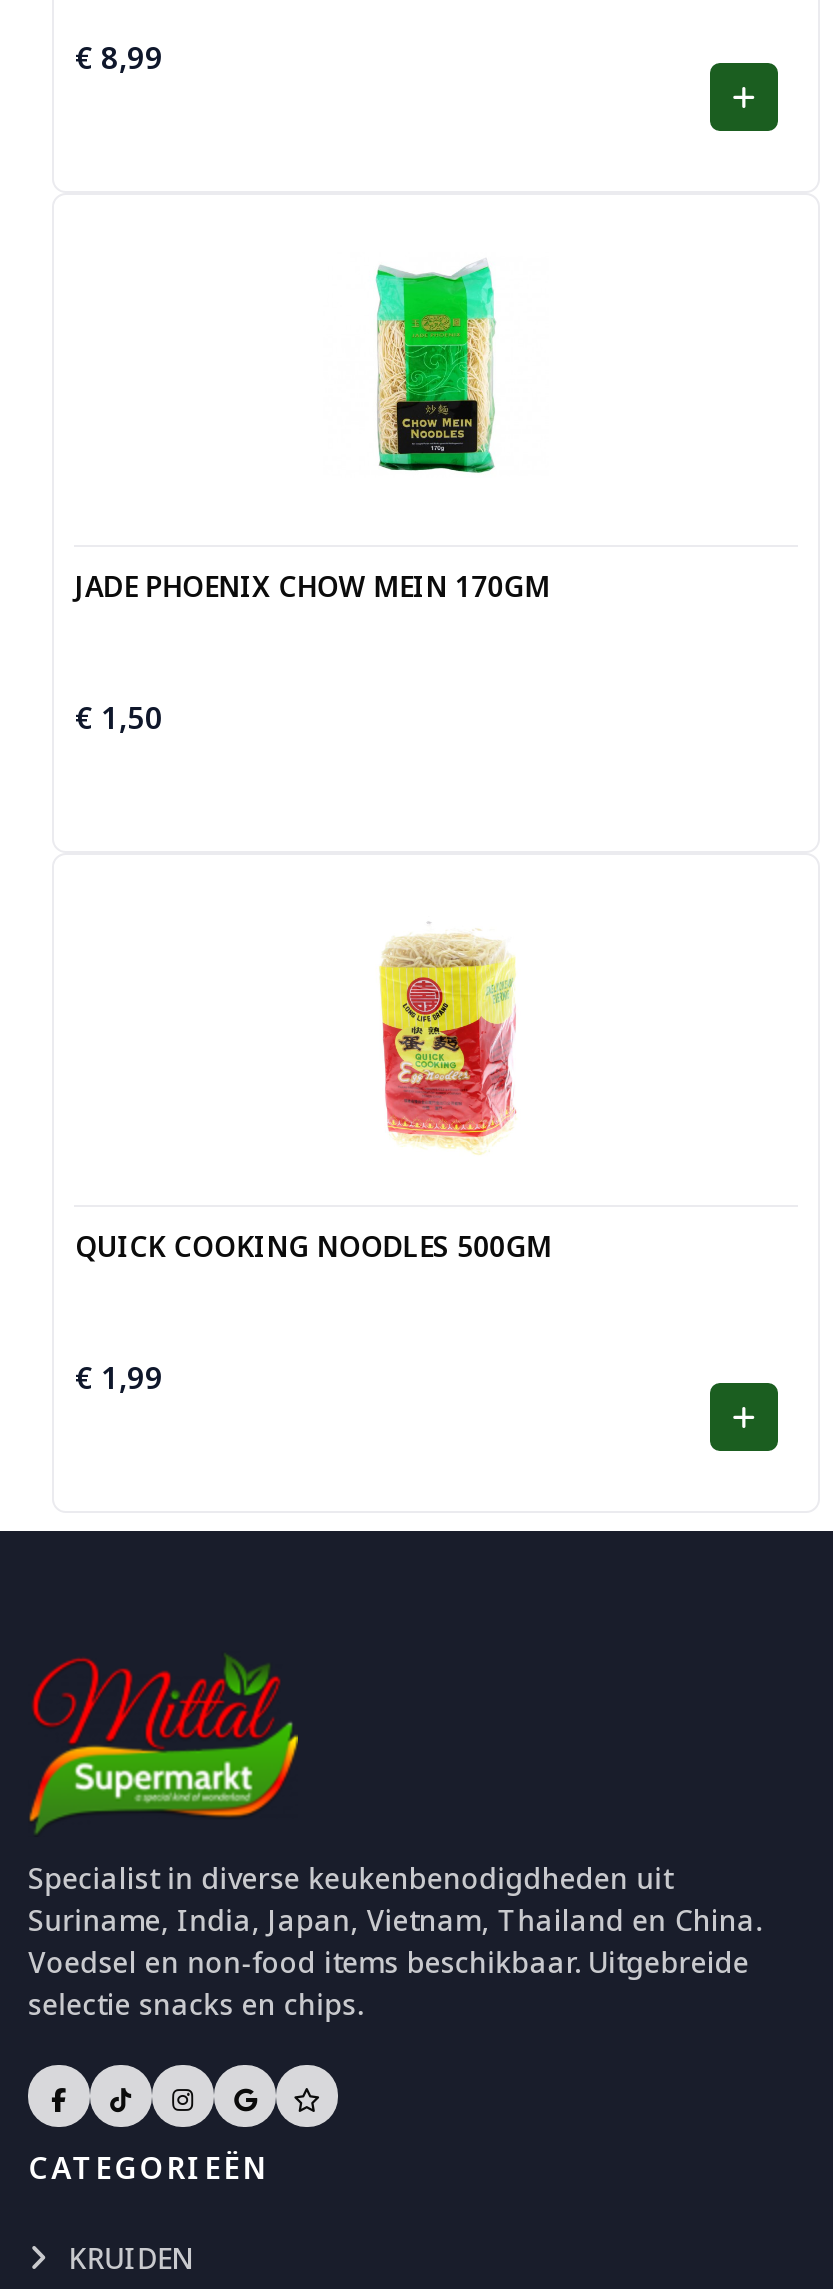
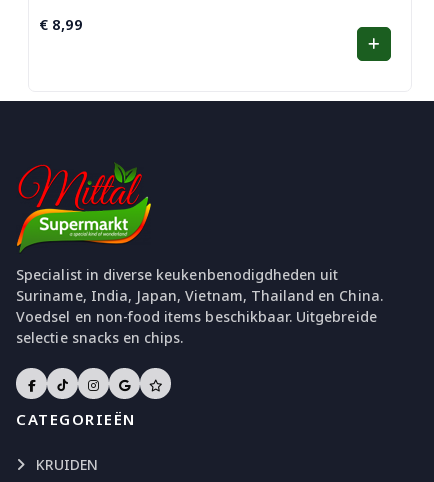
[374,261,496,475] [image] -> none
[75,567,550,737] JADE PHOENIX CHOW MEIN 170GM | €1,50 -> none
[75,933,552,1397] [image] | QUICK COOKING NOODLES 500GM | €1,99 -> none

